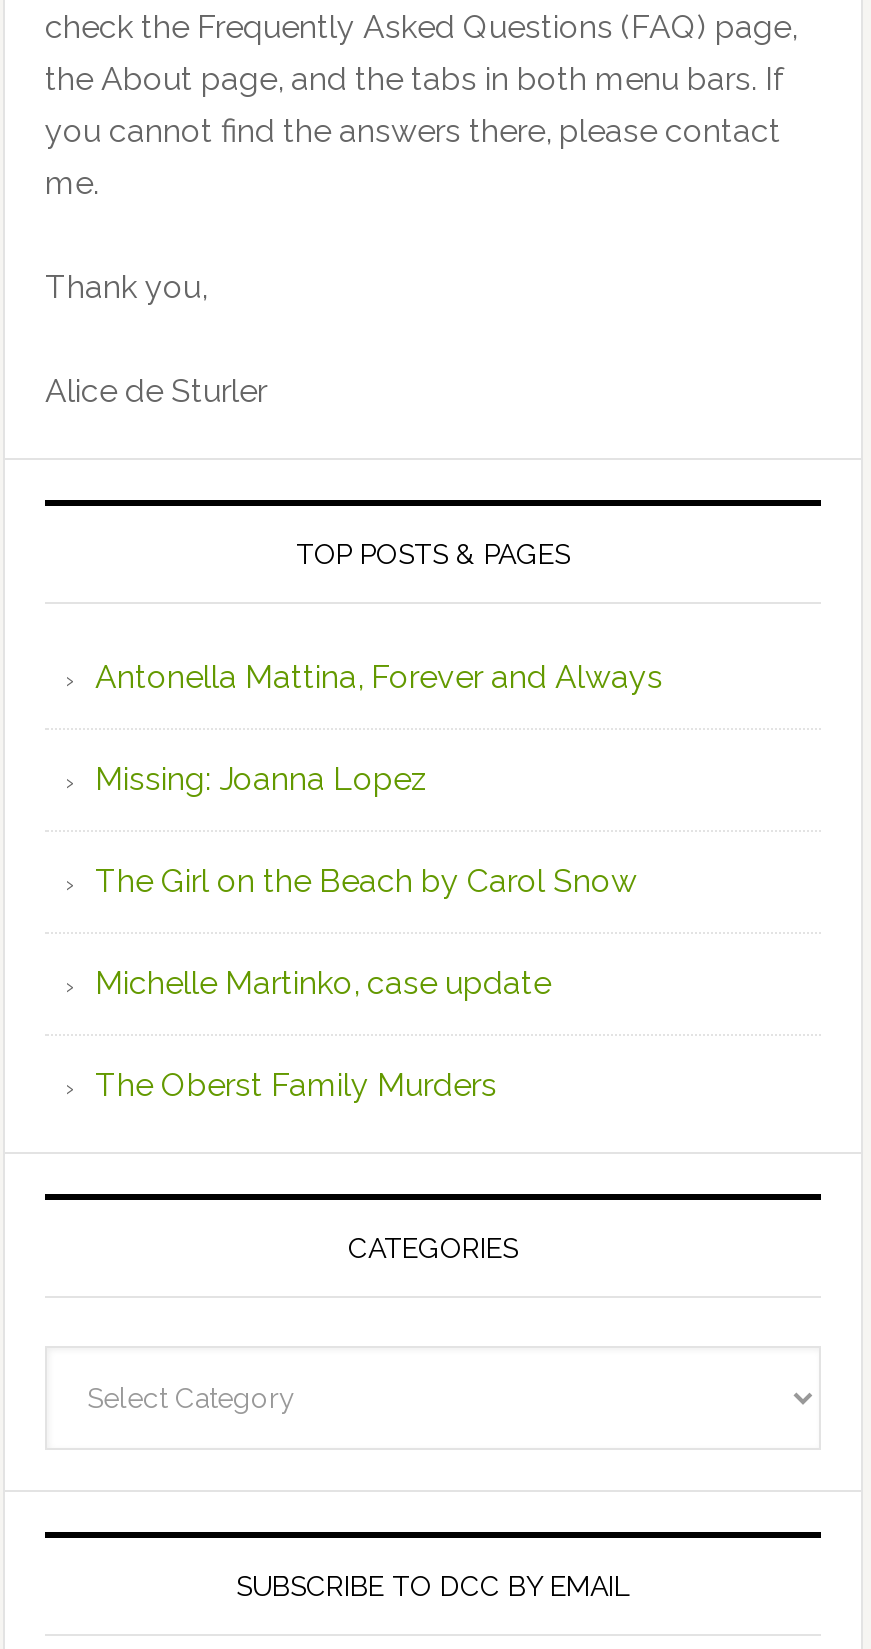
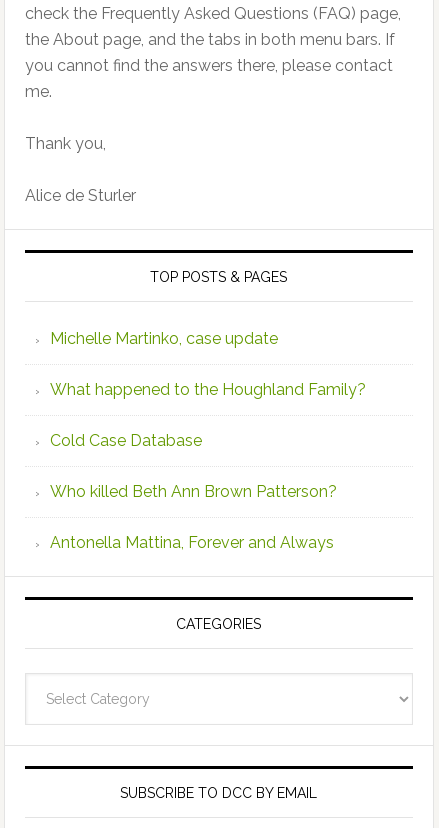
moved [95,658,663,696] -> [50,533,334,552]: Antonella Mattina, Forever and Always
[95,760,637,900] Missing: Joanna Lopez | The Girl on the Beach by Carol Snow -> none
moved [95,964,551,1002] -> [50,329,278,348]: Michelle Martinko, case update
[95,1066,497,1104] The Oberst Family Murders -> [50,380,366,501] What happened to the Houghland Family? | Cold Case Database | Who killed Beth Ann Brown Patterson?

